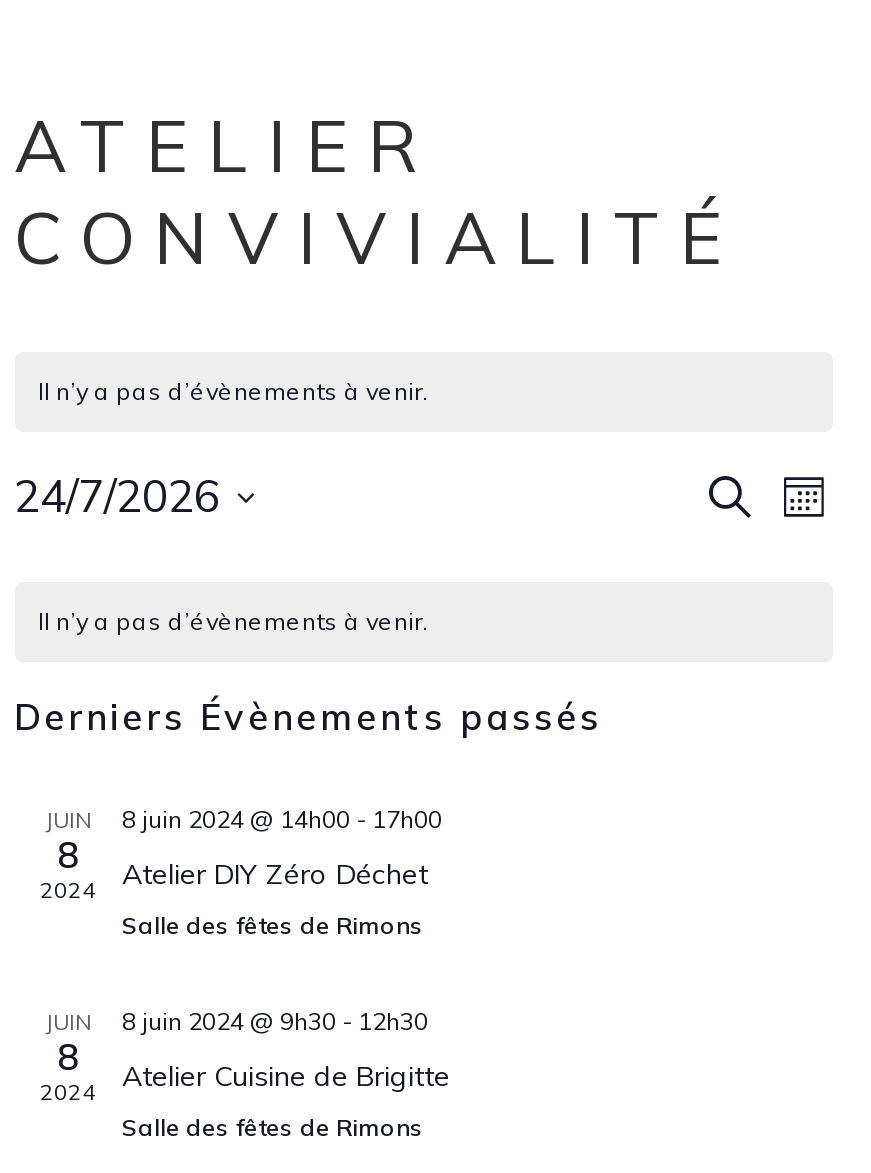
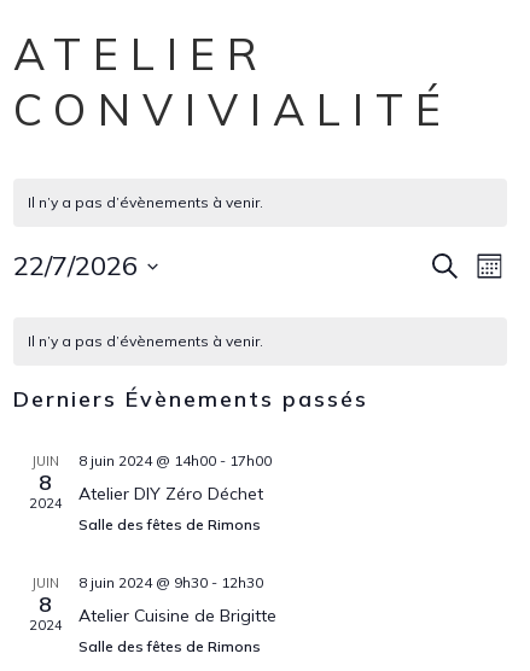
[14,468,220,524] 24/7/2026 -> [13,249,137,282] 22/7/2026

